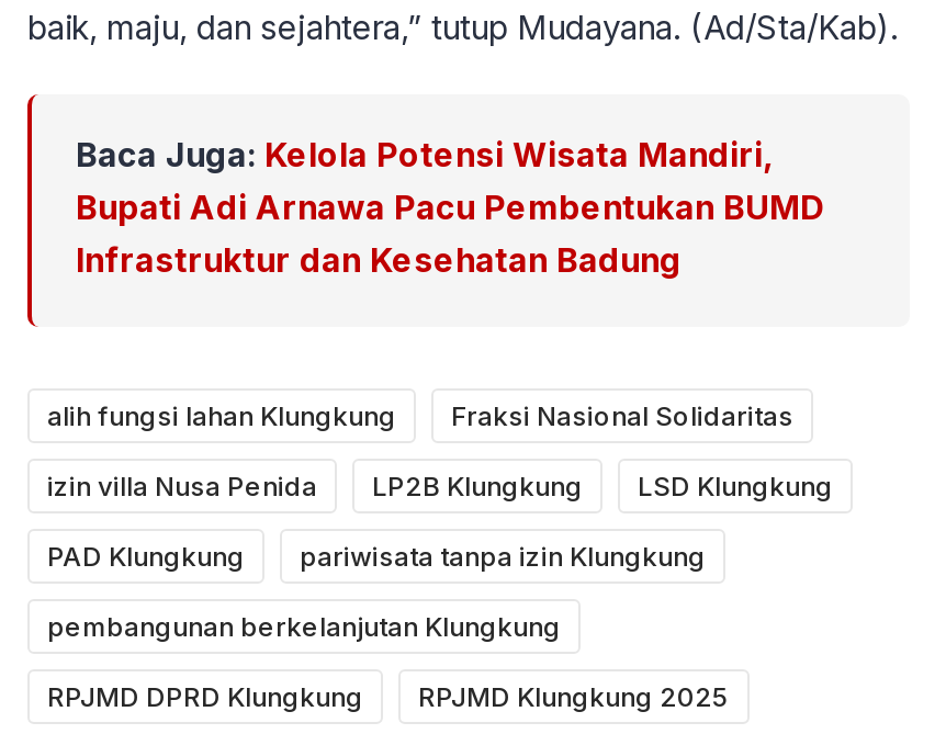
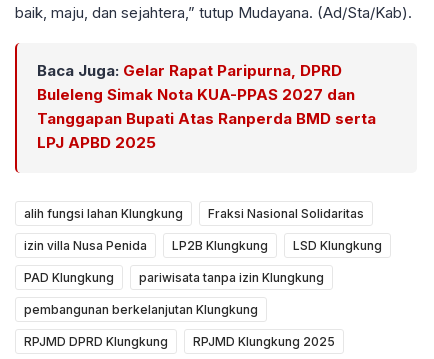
[76,133,824,280] Baca Juga: Kelola Potensi Wisata Mandiri, | Bupati Adi Arnawa Pacu Pembentukan BUMD | Infrastruktur dan Kesehatan Badung -> [37,60,376,151] Baca Juga: Gelar Rapat Paripurna, DPRD | Buleleng Simak Nota KUA-PPAS 2027 dan | Tanggapan Bupati Atas Ranperda BMD serta | LPJ APBD 2025

